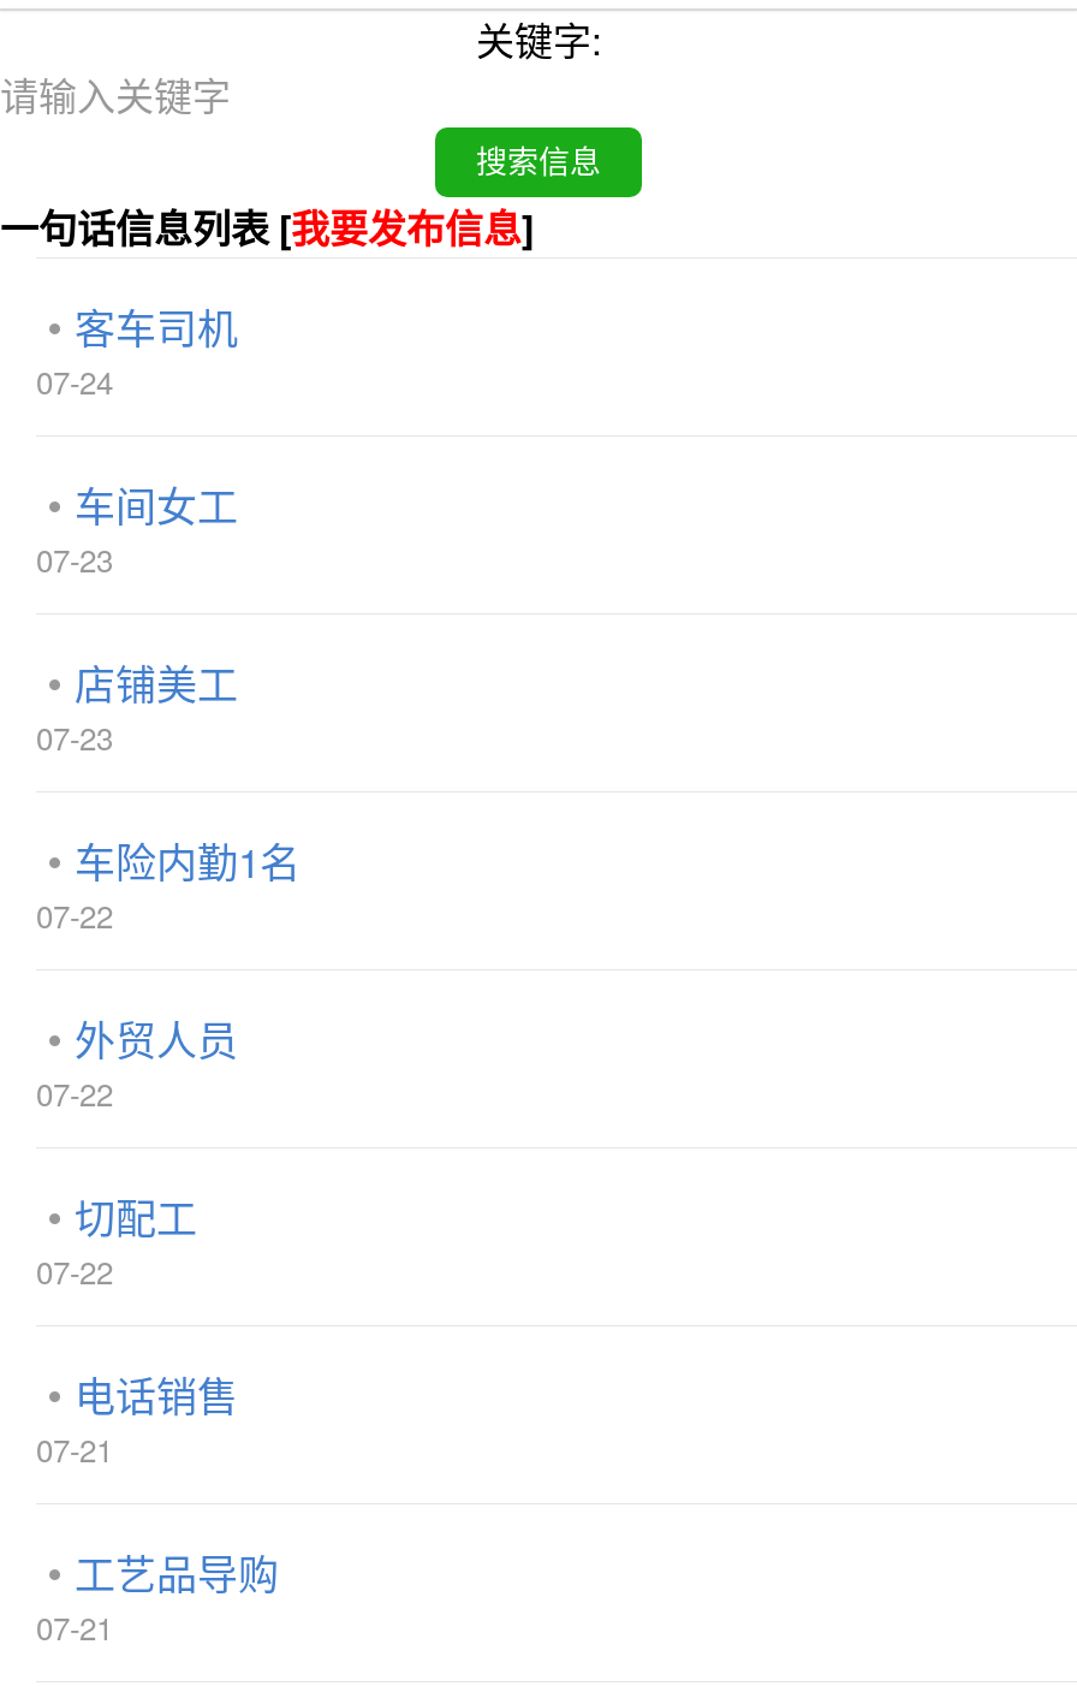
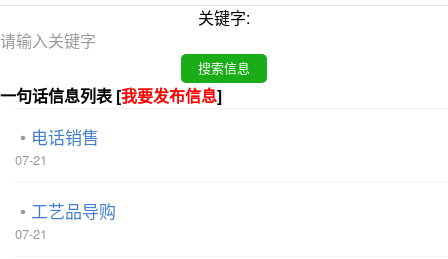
[36,295,301,1293] 客车司机 | 07-24 | 车间女工 | 07-23 | 店铺美工 | 07-23 | 车险内勤1名 | 07-22 | 外贸人员 | 07-22 | 切配工 | 07-22 -> none

